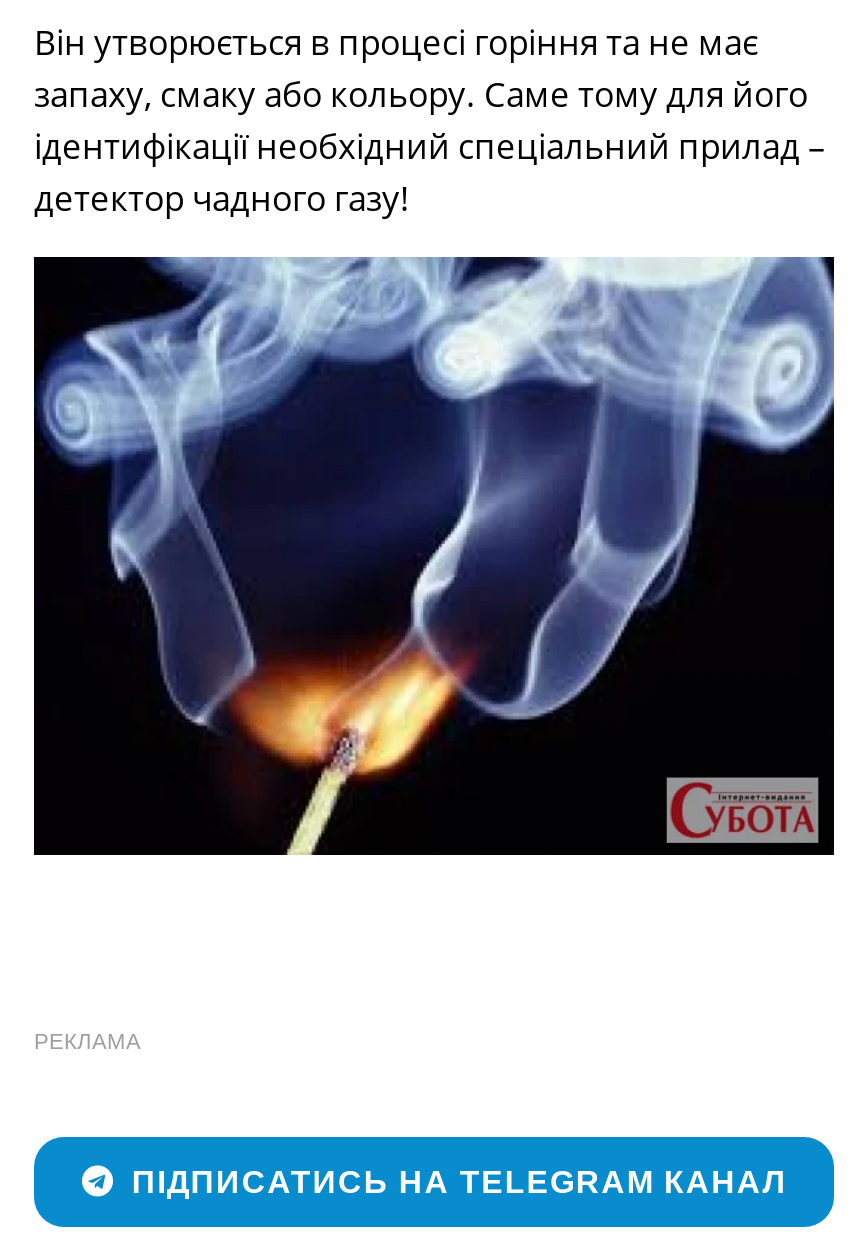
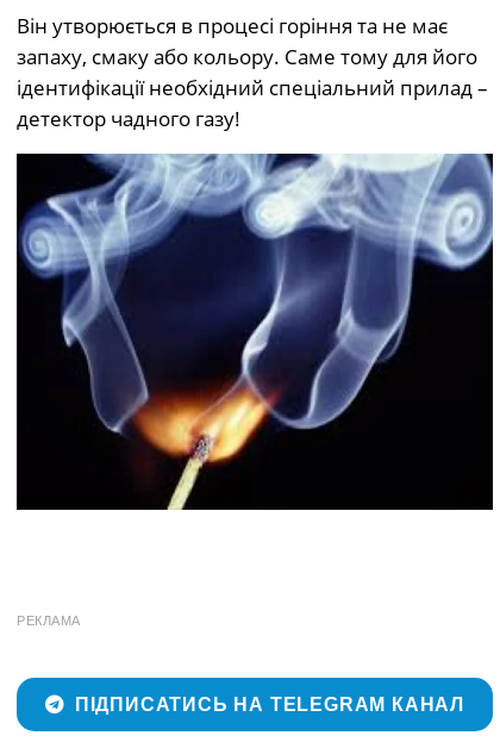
[664,775,820,845] [image] -> none

